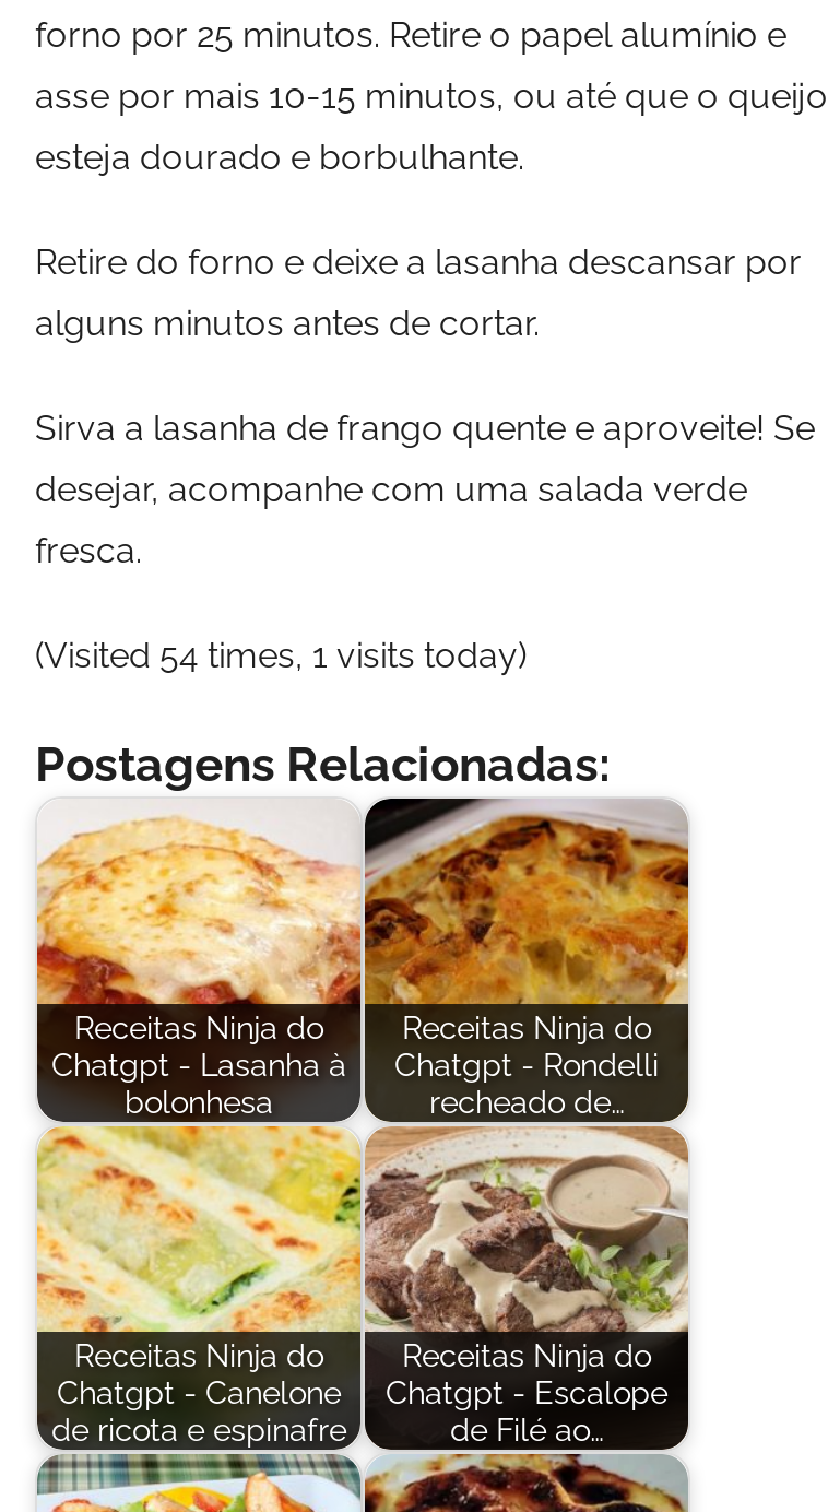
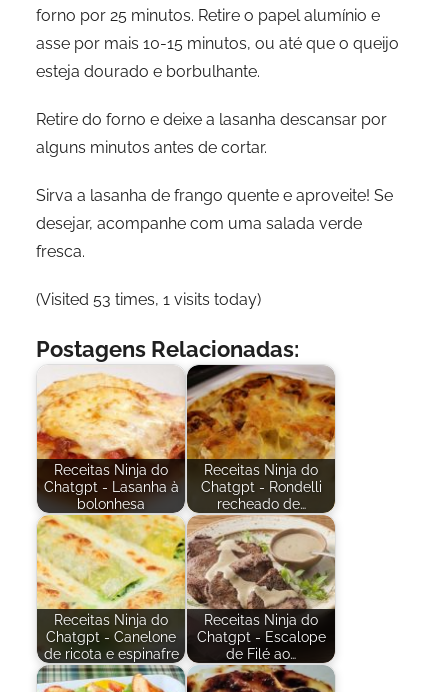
[35,635,527,676] (Visited 54 times, 1 visits today) -> [36,290,261,309] (Visited 53 times, 1 visits today)

